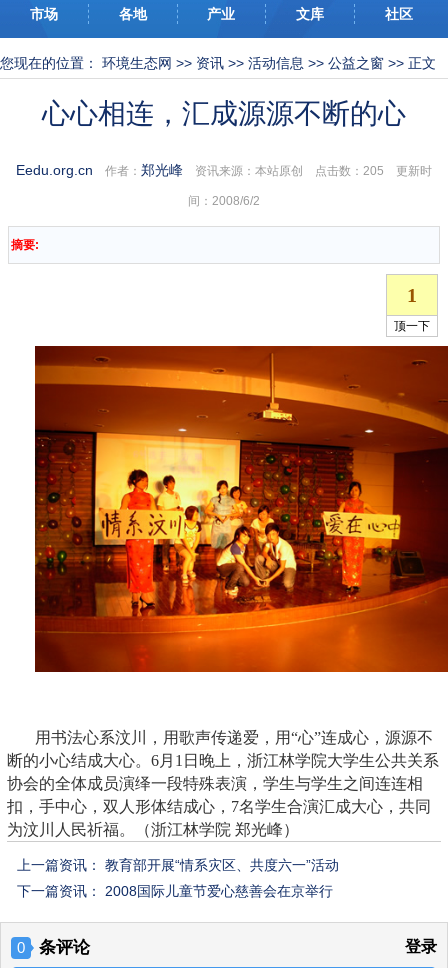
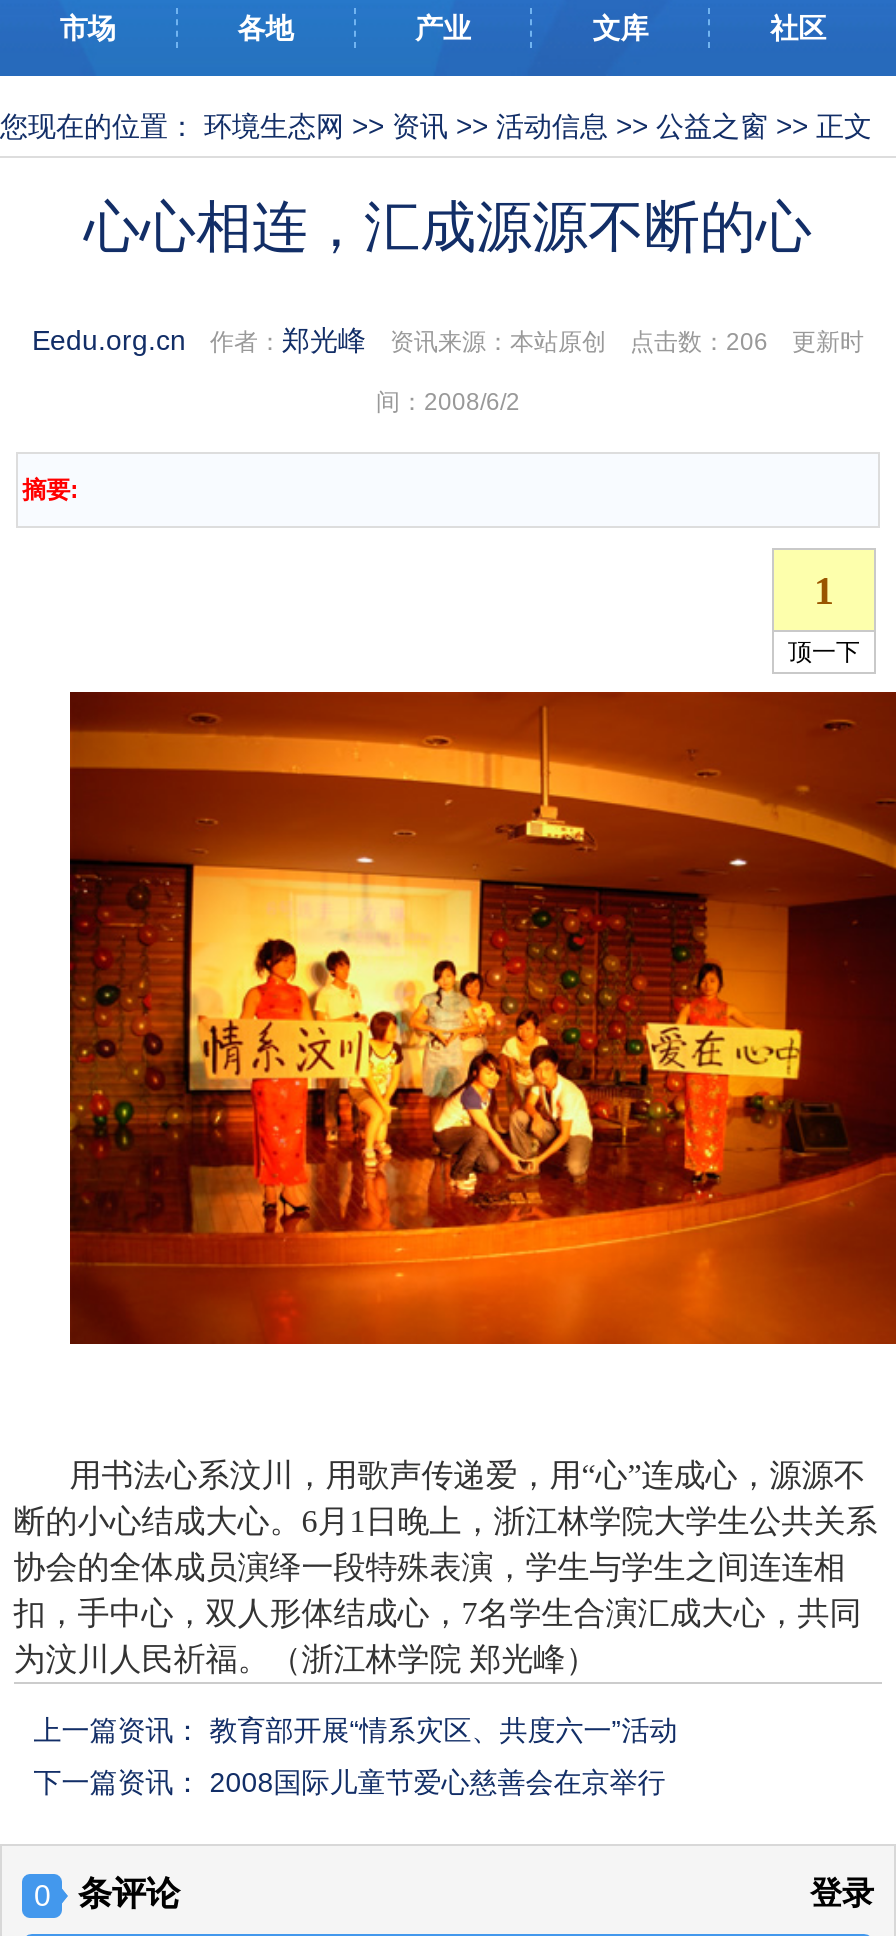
[16,162,432,178] Eedu.org.cn作者：郑光峰资讯来源：本站原创 点击数：205 更新时 -> [32,324,864,356] Eedu.org.cn作者：郑光峰资讯来源：本站原创 点击数：206 更新时

